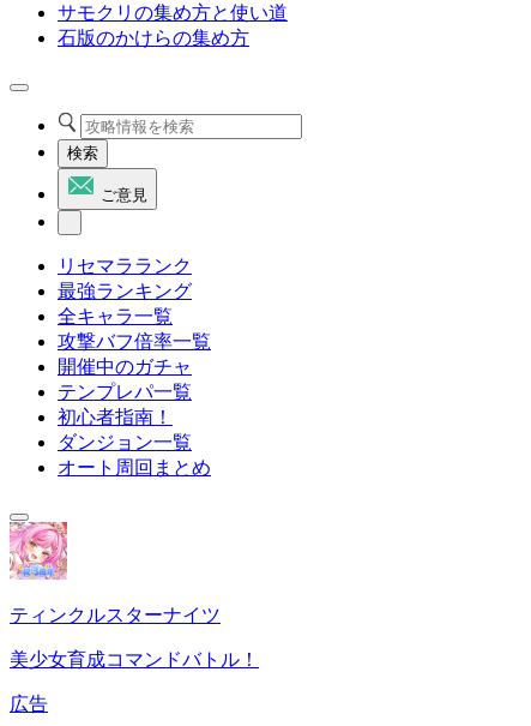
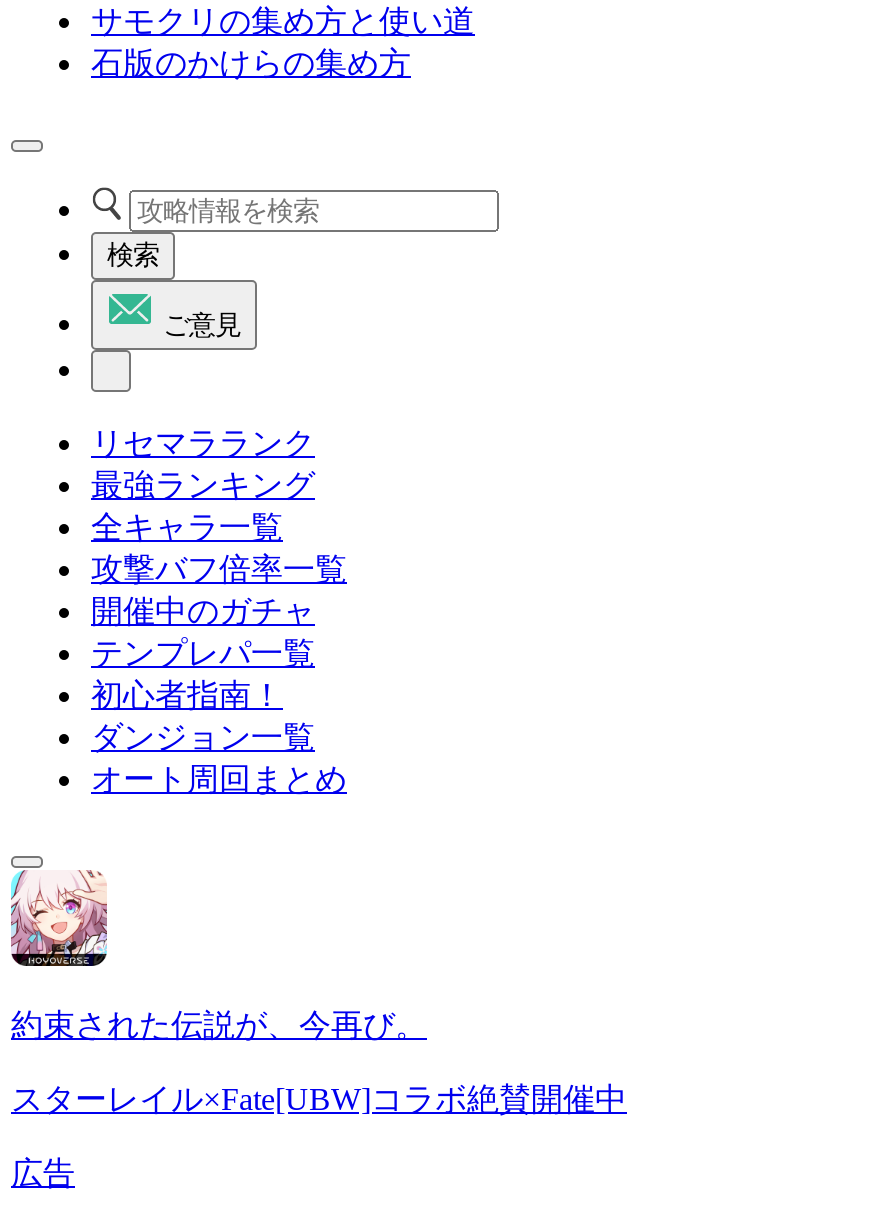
[8,521,221,625] [image] | ティンクルスターナイツ -> [9,868,427,1042] [image] | 約束された伝説が、今再び。
[10,649,259,670] 美少女育成コマンドバトル！ -> [11,1082,627,1116] スターレイル×Fate[UBW]コラボ絶賛開催中

